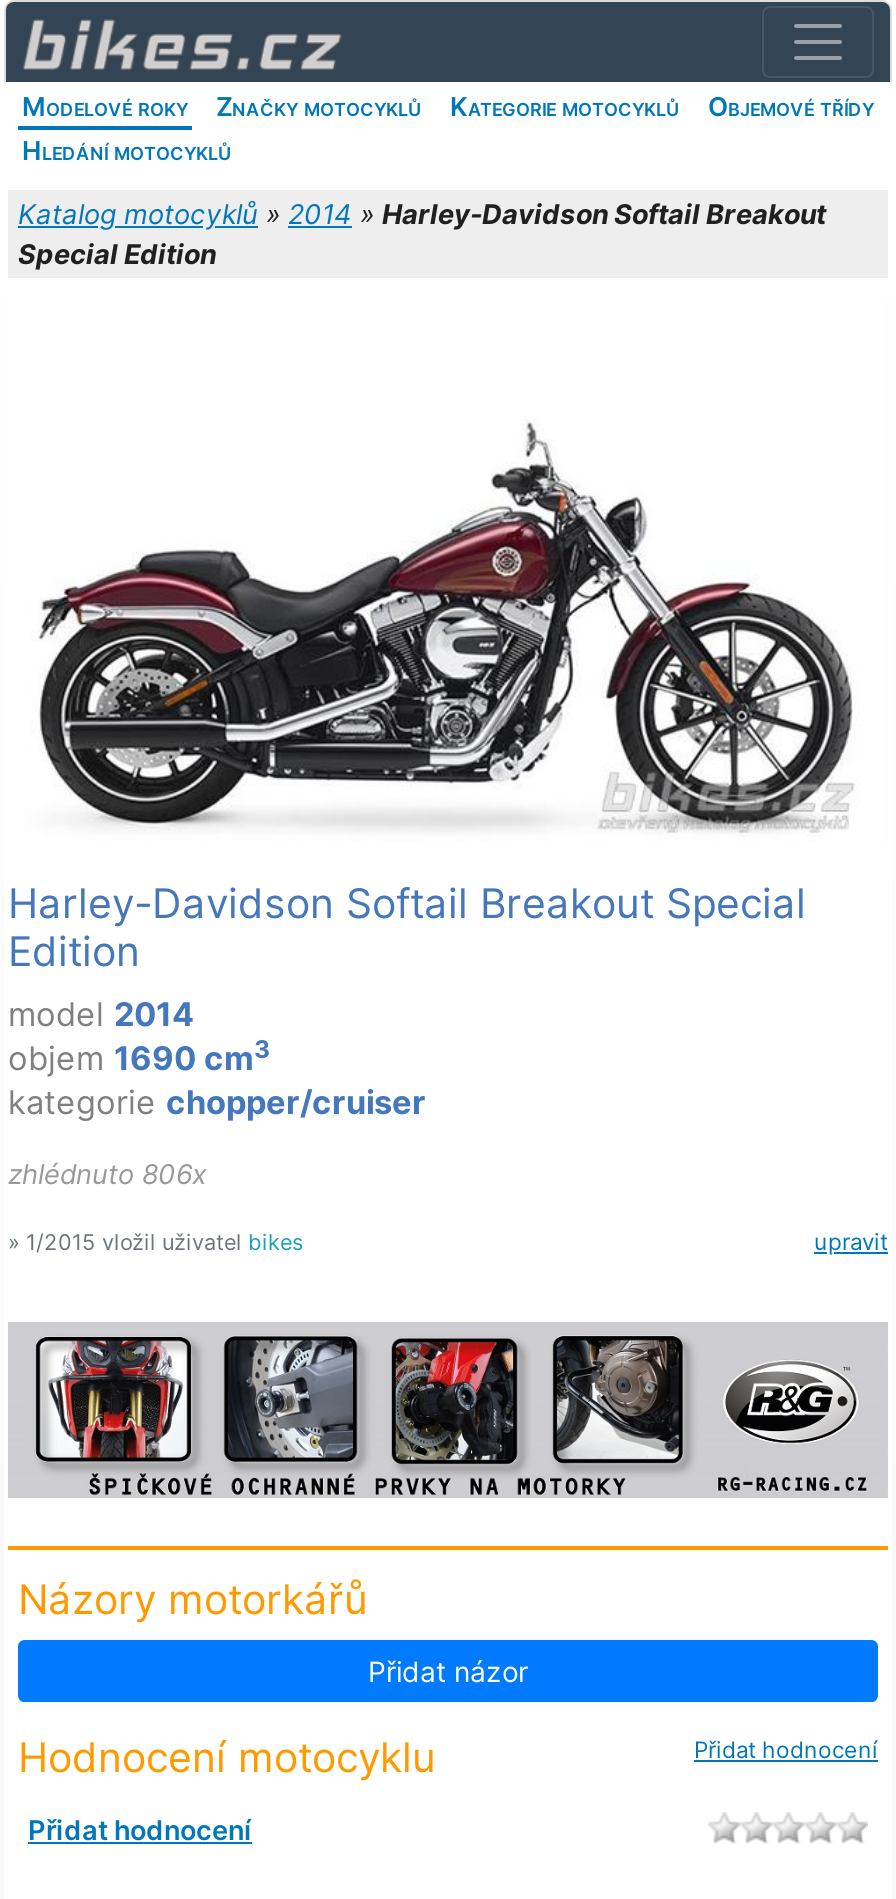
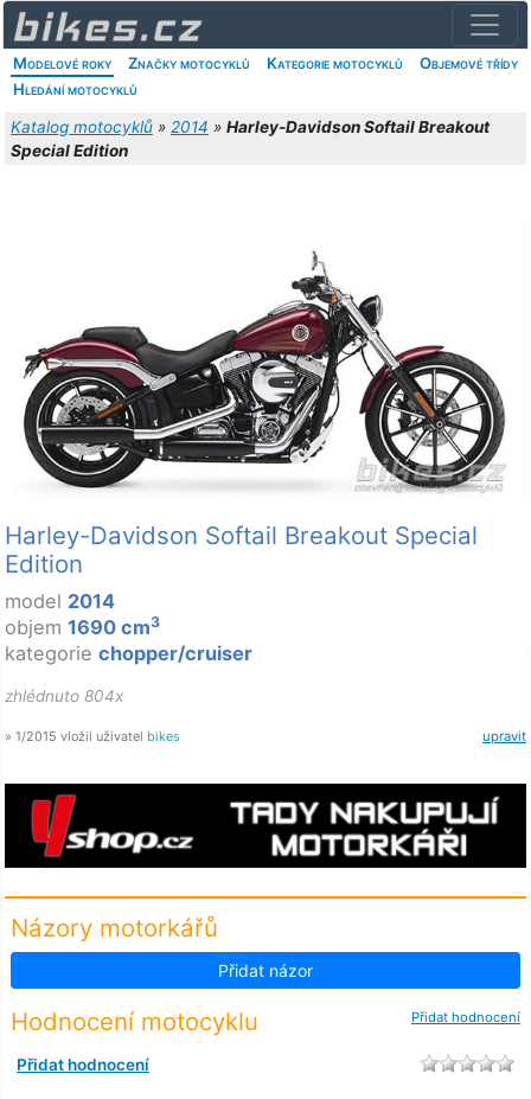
[8,1159,206,1191] zhlédnuto 806x -> [5,687,123,706] zhlédnuto 804x
[8,1322,888,1498] [image] -> [4,782,527,868] [image]

